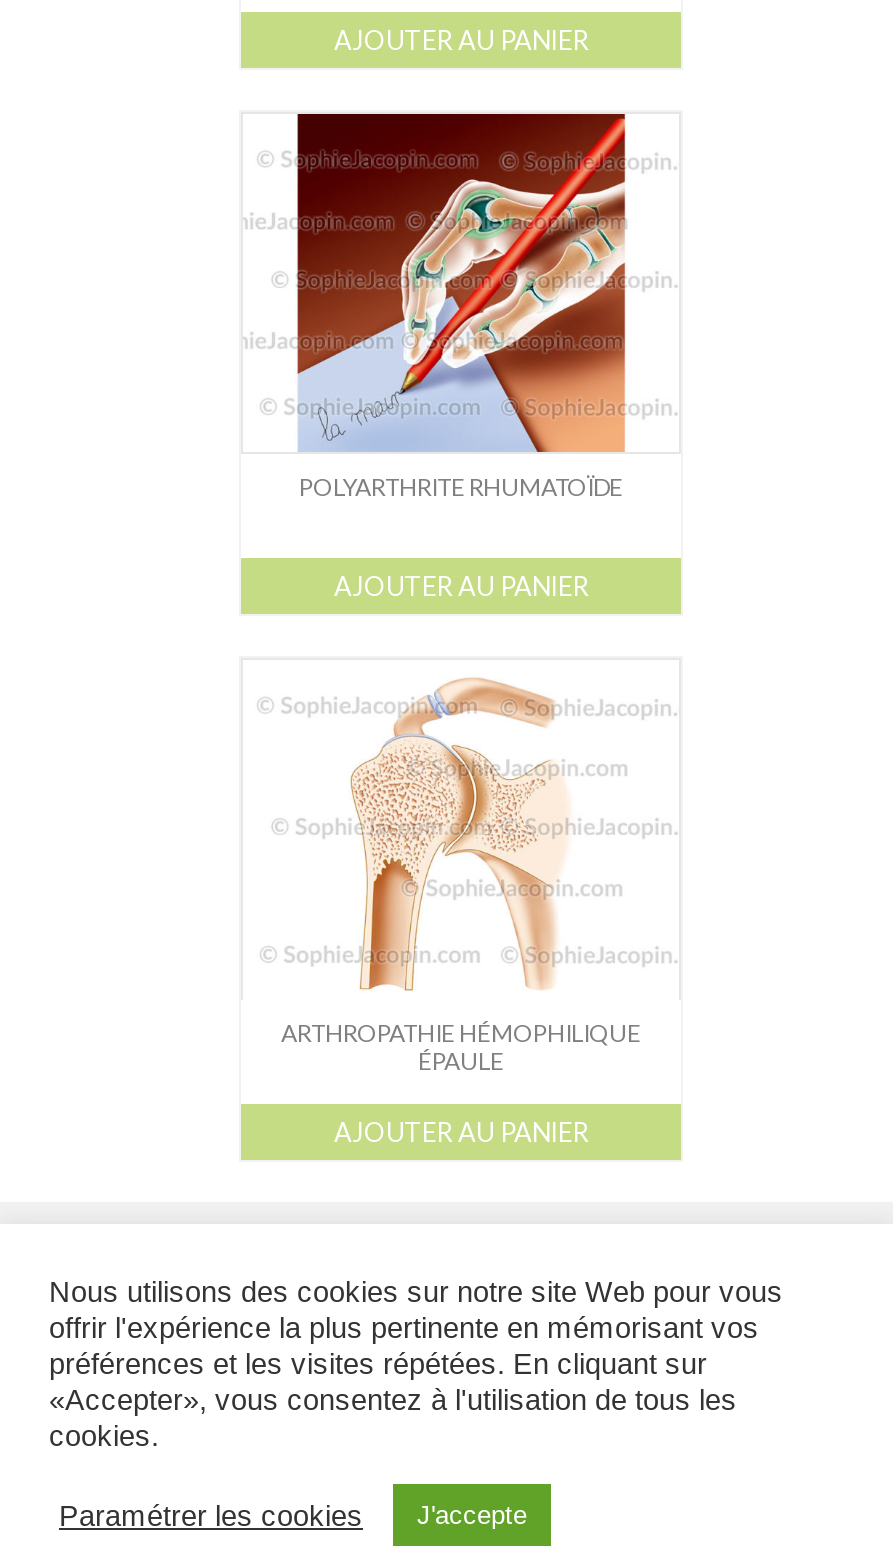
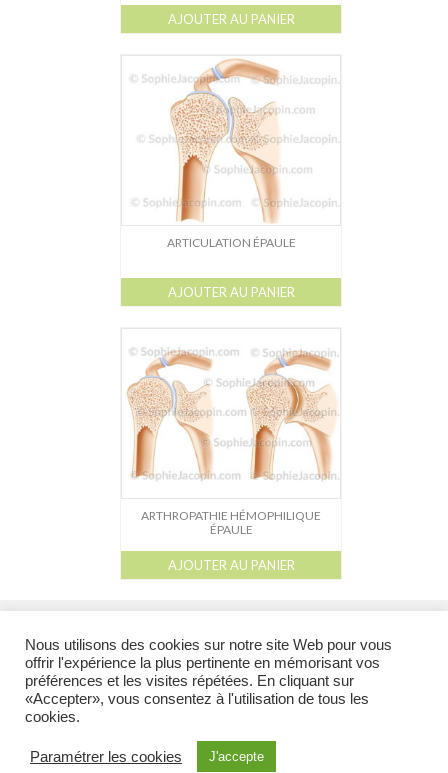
[295,112,627,502] [image] | POLYARTHRITE RHUMATOÏDE -> [141,56,314,250] [image] | ARTICULATION ÉPAULE
[255,676,669,992] [image] -> [126,338,337,494] [image]

